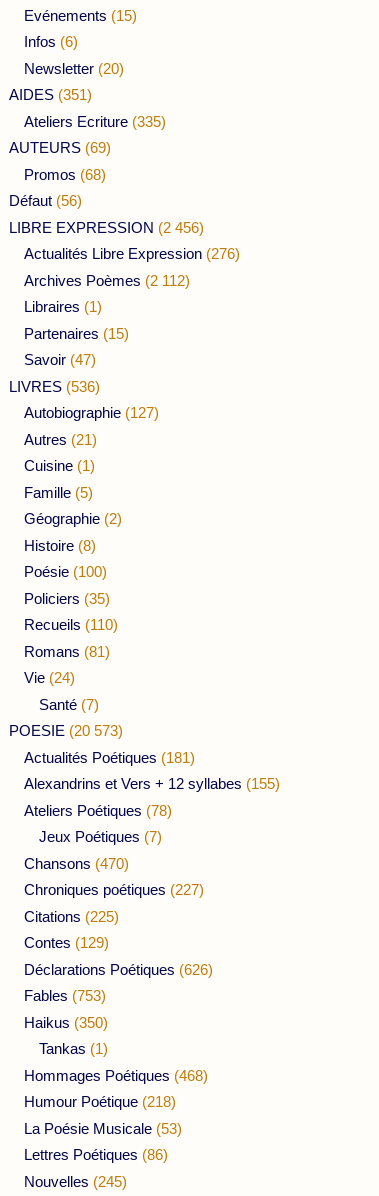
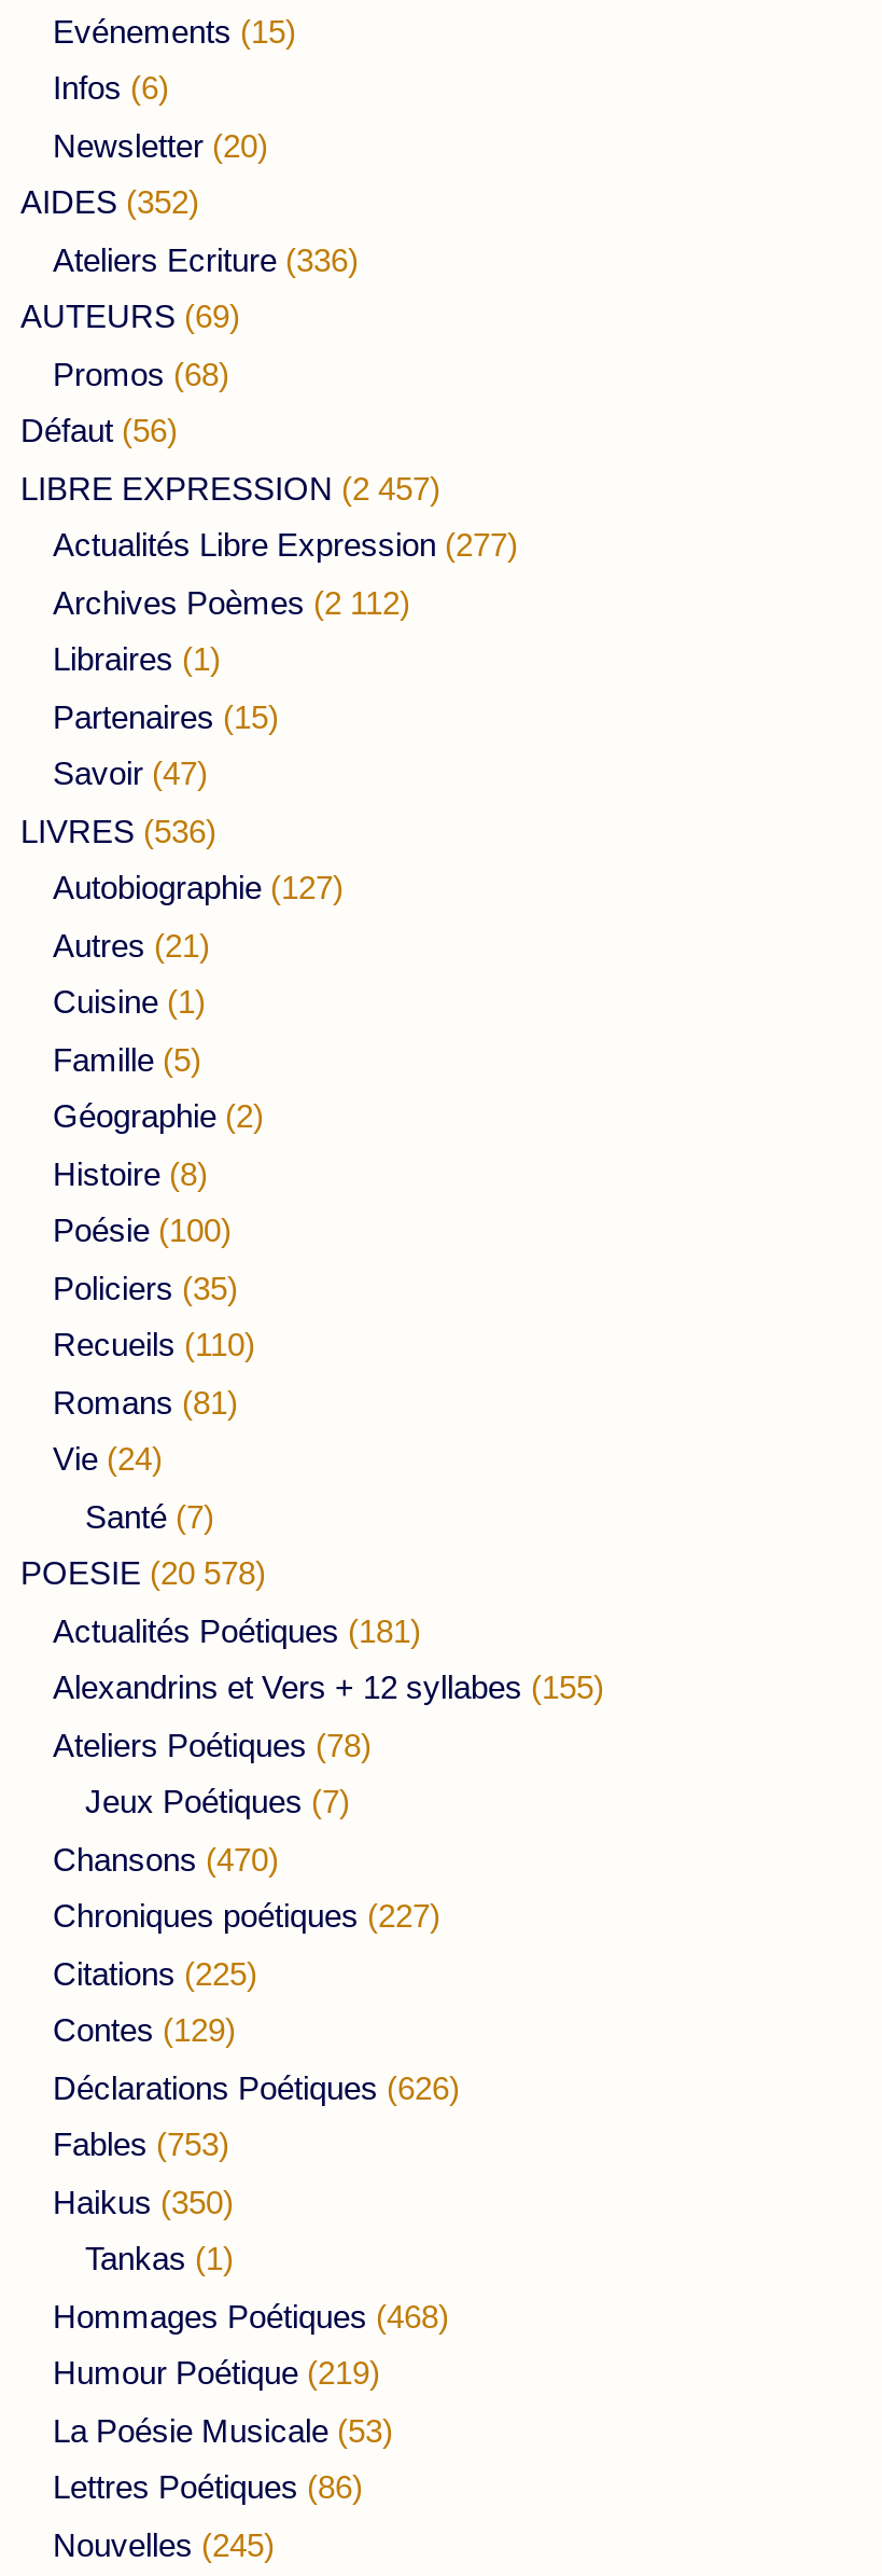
[9,86,92,103] AIDES (351) -> [20,184,199,221] AIDES (352)
[24,113,166,130] Ateliers Ecriture (335) -> [53,241,359,278] Ateliers Ecriture (336)
[9,219,204,236] LIBRE EXPRESSION (2 456) -> [20,470,440,506] LIBRE EXPRESSION (2 457)
[24,245,240,262] Actualités Libre Expression (276) -> [53,527,518,563] Actualités Libre Expression (277)
[9,722,123,739] POESIE (20 573) -> [20,1555,266,1592] POESIE (20 578)
[24,1093,176,1110] Humour Poétique (218) -> [53,2355,380,2391] Humour Poétique (219)

